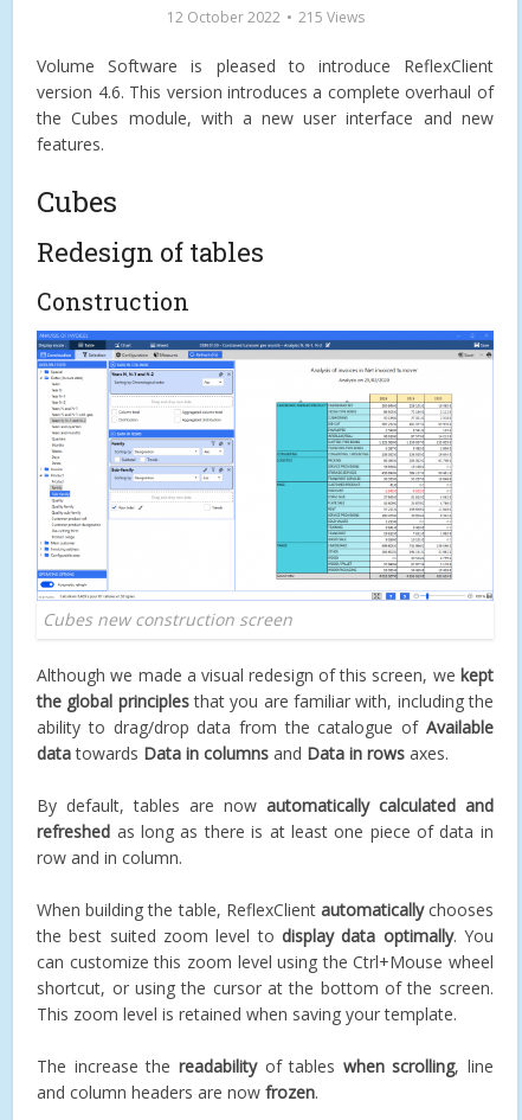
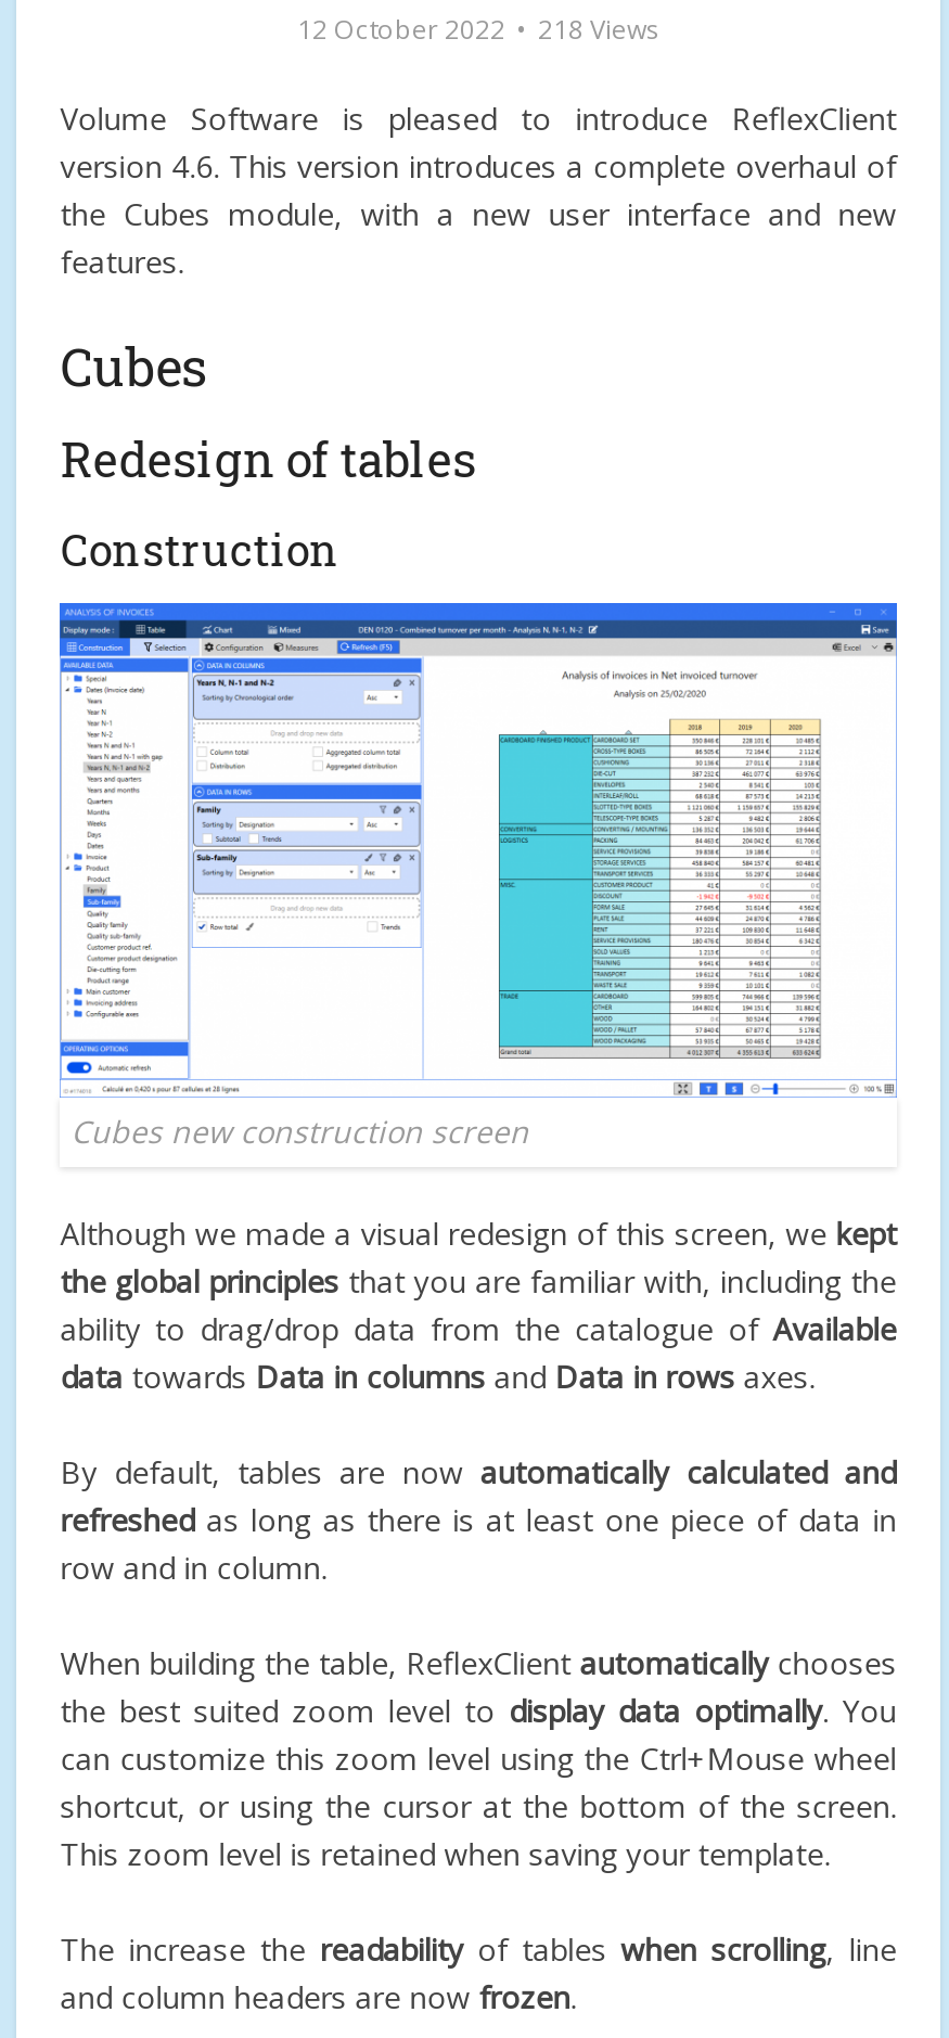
[166,7,364,27] 12 October 2022 215 Views -> [297,11,659,48] 12 October 2022 218 Views

